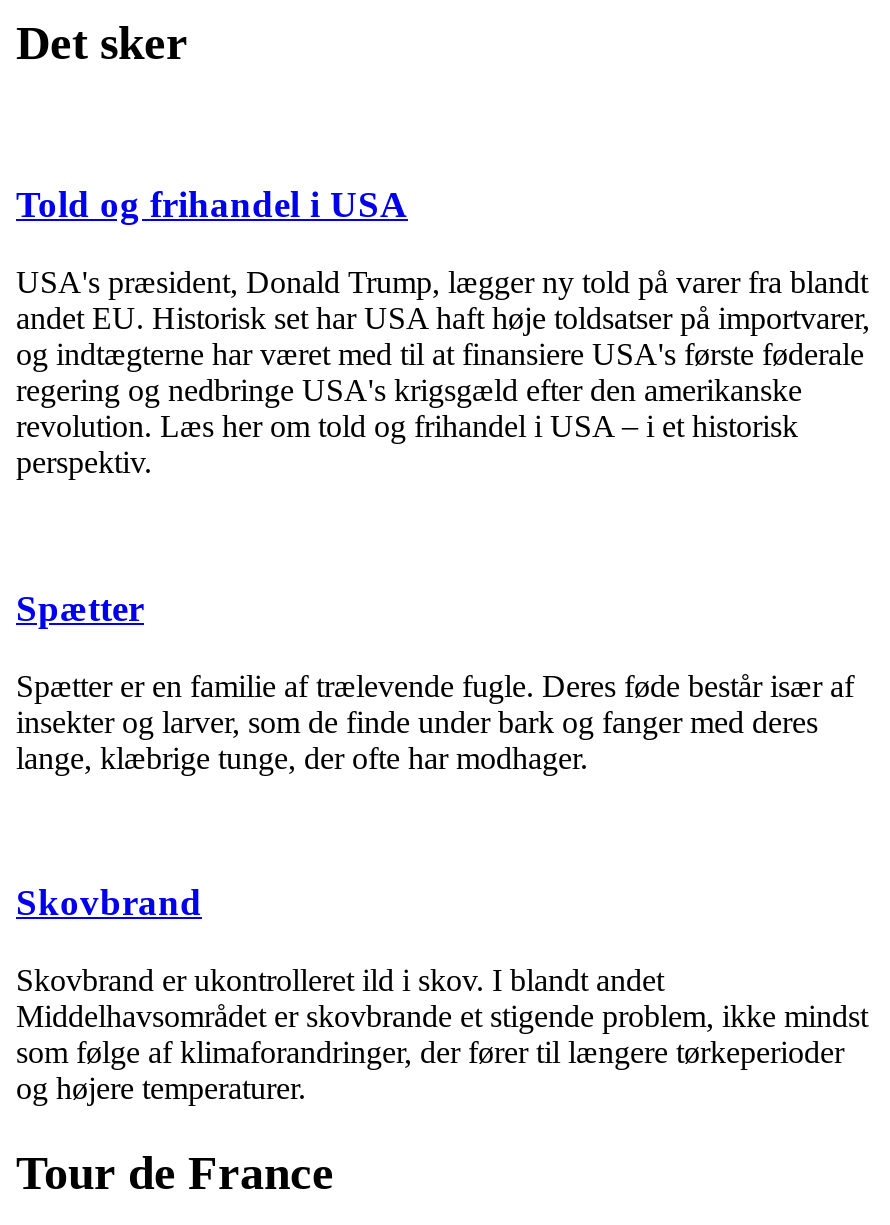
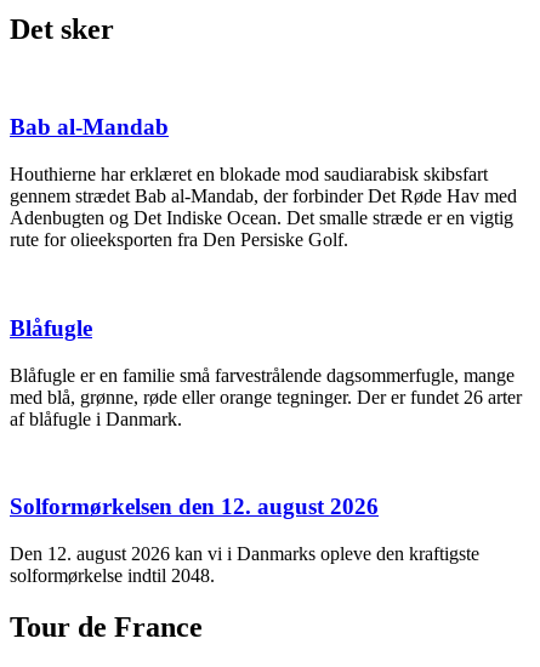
[16,184,408,226] Told og frihandel i USA -> [10,114,169,140] Bab al-Mandab
[16,265,870,479] USA's præsident, Donald Trump, lægger ny told på varer fra blandt | andet EU. Historisk set har USA haft høje toldsatser på importvarer, | og indtægterne har været med til at finansiere USA's første føderale | regering og nedbringe USA's krigsgæld efter den amerikanske | revolution. Læs her om told og frihandel i USA – i et historisk | perspektiv. -> [10,164,517,250] Houthierne har erklæret en blokade mod saudiarabisk skibsfart | gennem strædet Bab al-Mandab, der forbinder Det Røde Hav med | Adenbugten og Det Indiske Ocean. Det smalle stræde er en vigtig | rute for olieeksporten fra Den Persiske Golf.
[16,587,144,629] Spætter -> [10,315,92,341] Blåfugle
[16,668,854,774] Spætter er en familie af trælevende fugle. Deres føde består især af | insekter og larver, som de finde under bark og fanger med deres | lange, klæbrige tunge, der ofte har modhager. -> [10,364,522,429] Blåfugle er en familie små farvestrålende dagsommerfugle, mange | med blå, grønne, røde eller orange tegninger. Der er fundet 26 arter | af blåfugle i Danmark.
[16,881,202,923] Skovbrand -> [10,494,379,519] Solformørkelsen den 12. august 2026
[16,963,868,1105] Skovbrand er ukontrolleret ild i skov. I blandt andet | Middelhavsområdet er skovbrande et stigende problem, ikke mindst | som følge af klimaforandringer, der fører til længere tørkeperioder | og højere temperaturer. -> [10,543,479,586] Den 12. august 2026 kan vi i Danmarks opleve den kraftigste | solformørkelse indtil 2048.

